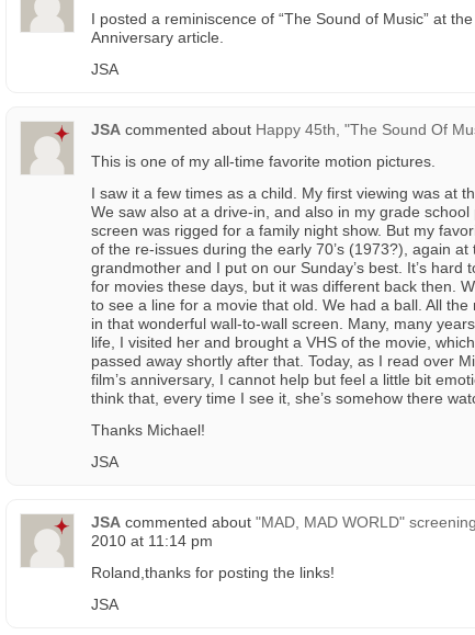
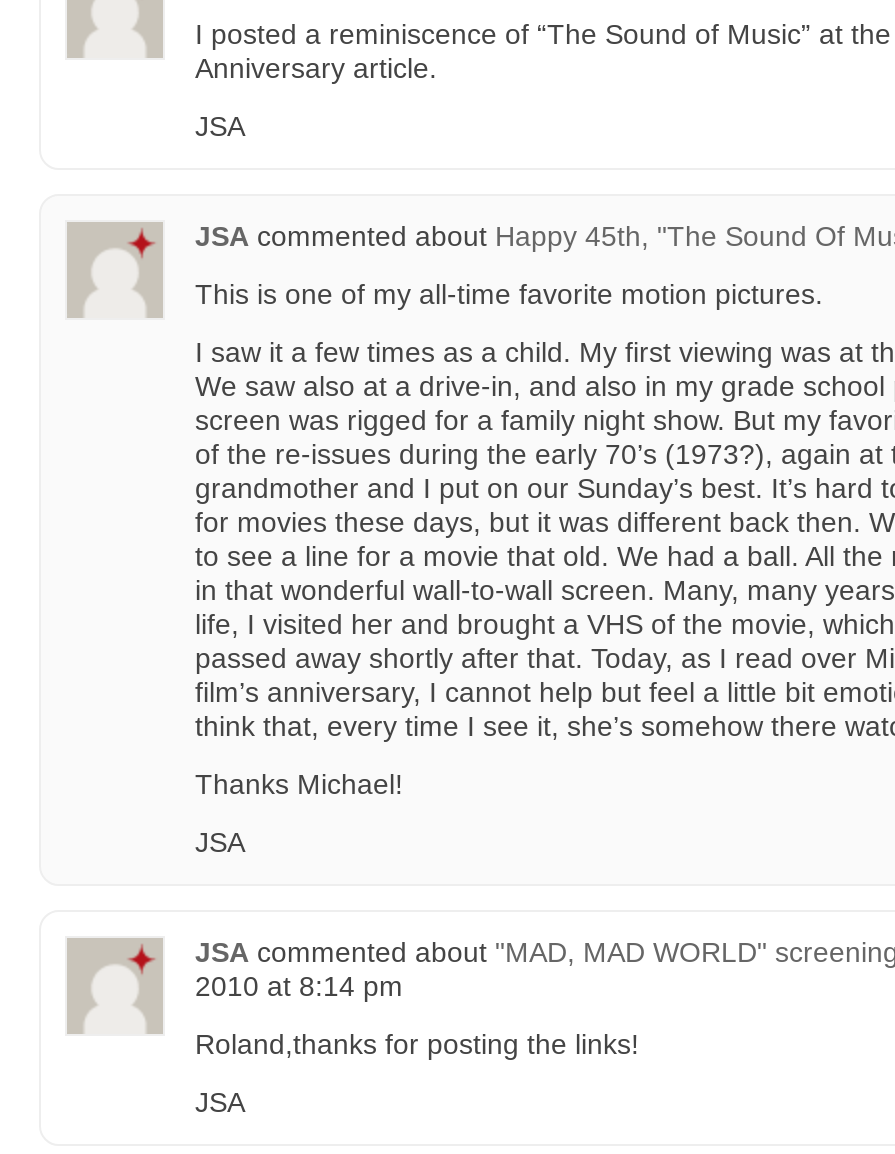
[91,532,213,549] 2010 at 11:14 pm -> [195,970,403,1002] 2010 at 8:14 pm

